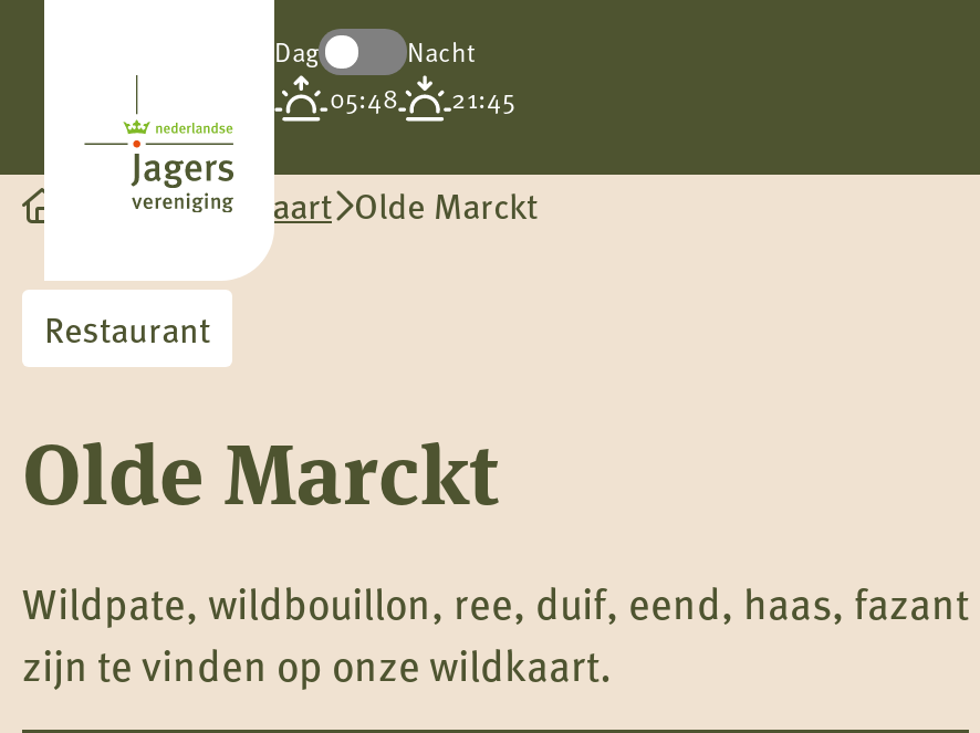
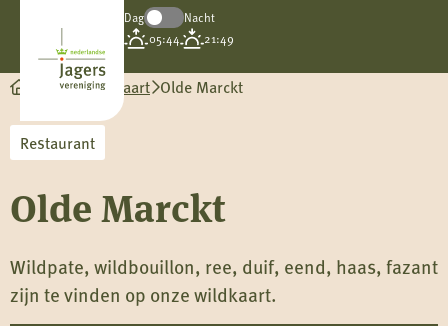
[330,80,398,115] 05:48 -> [149,30,180,46] 05:44
[451,80,515,115] 21:45 -> [204,30,234,46] 21:49

